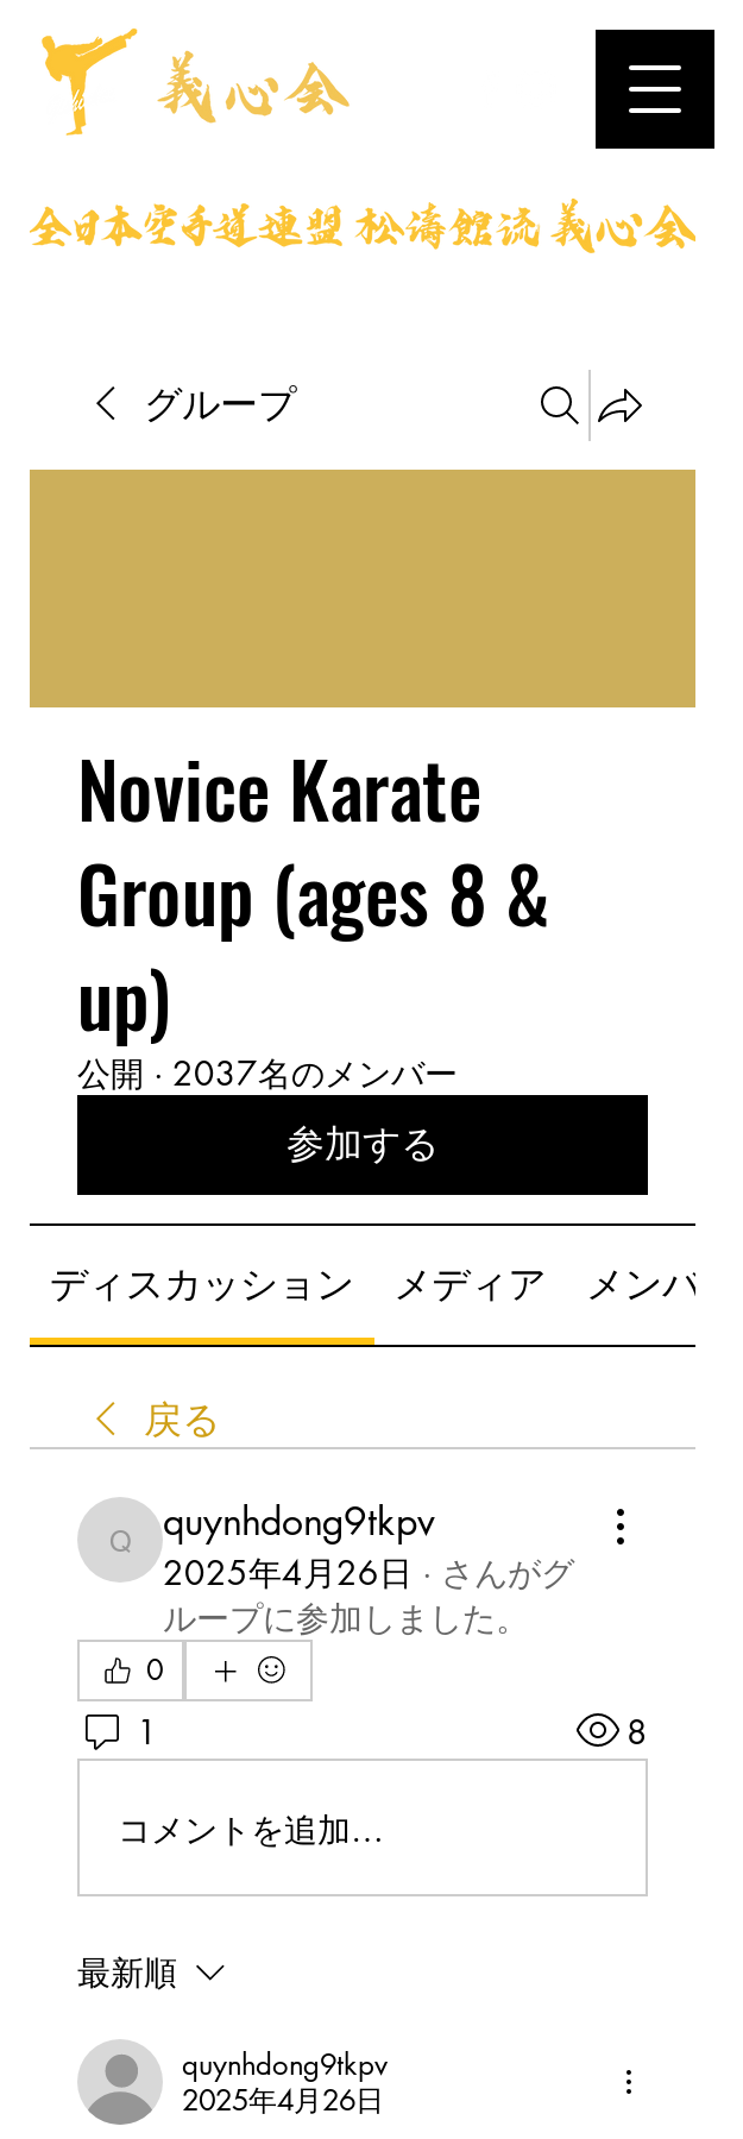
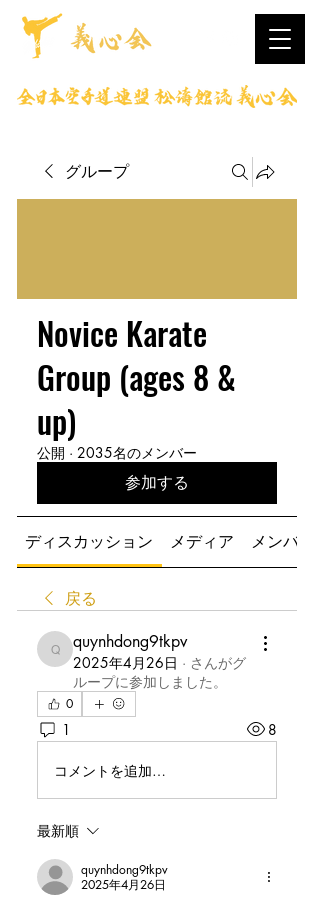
[77,1050,458,1095] 公開 · 2037名のメンバー -> [37,443,197,462] 公開 · 2035名のメンバー

